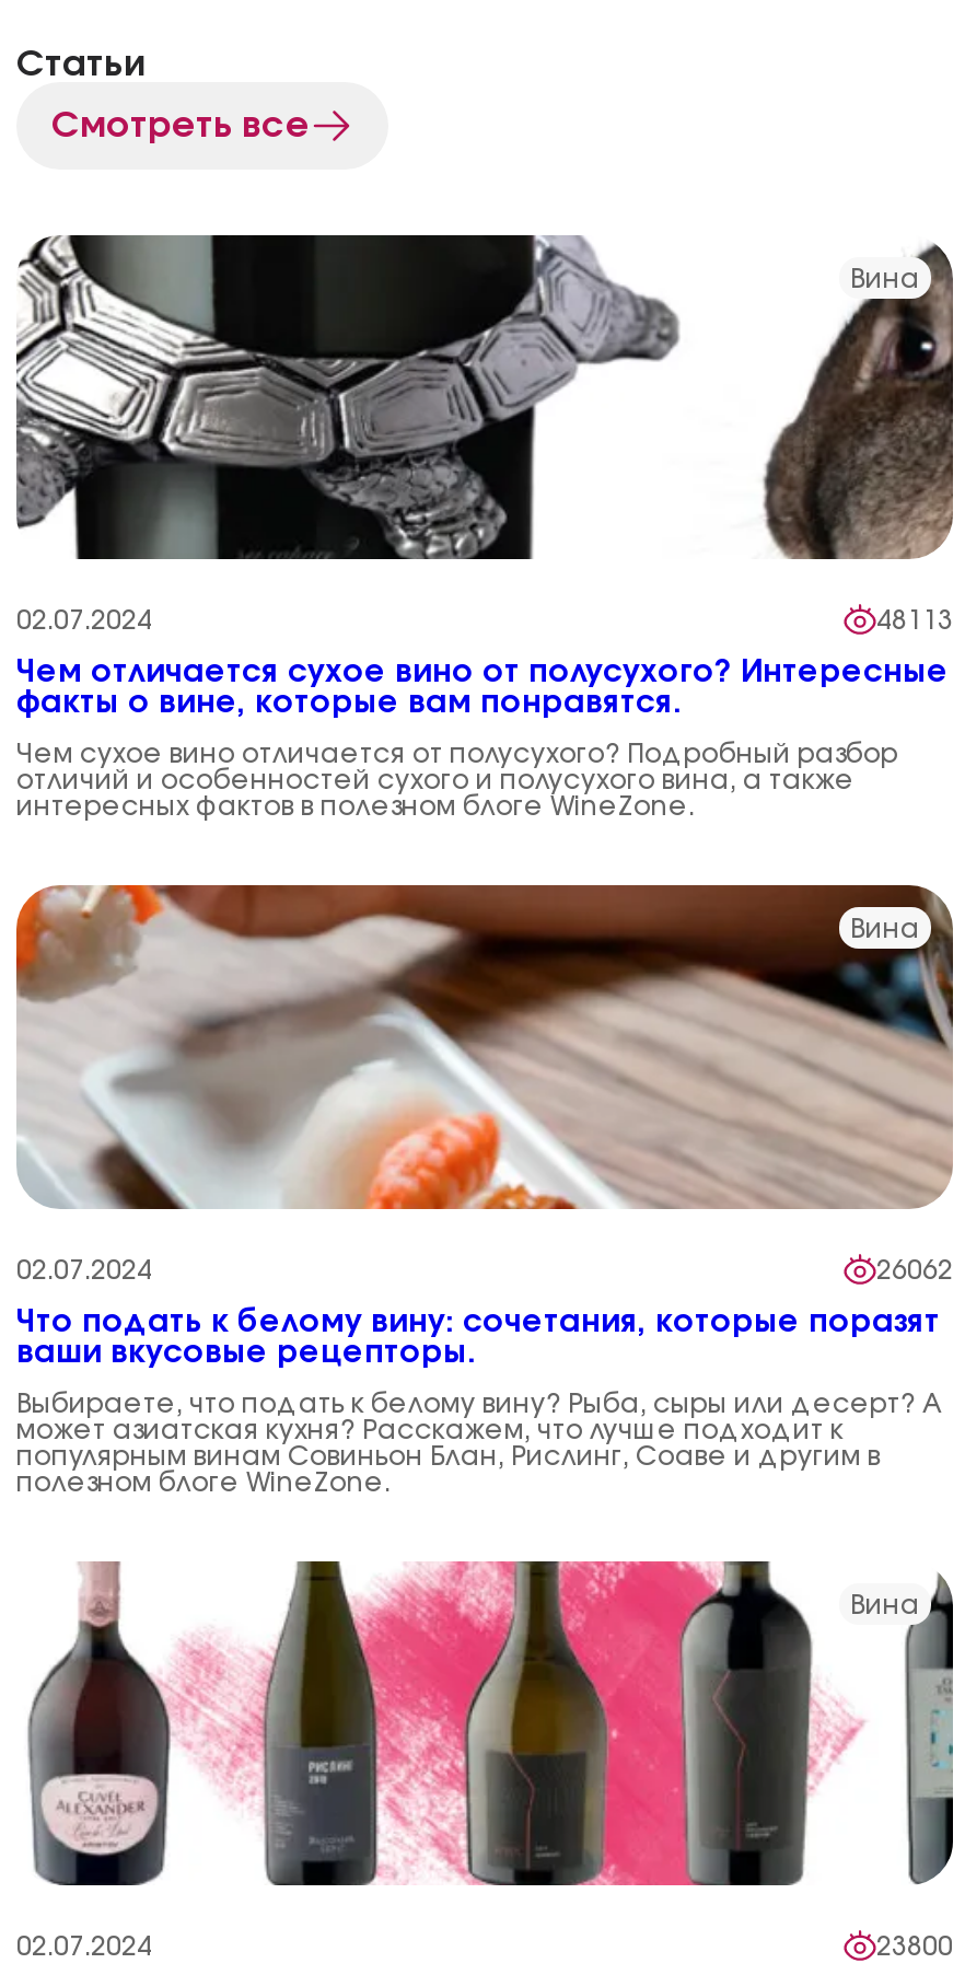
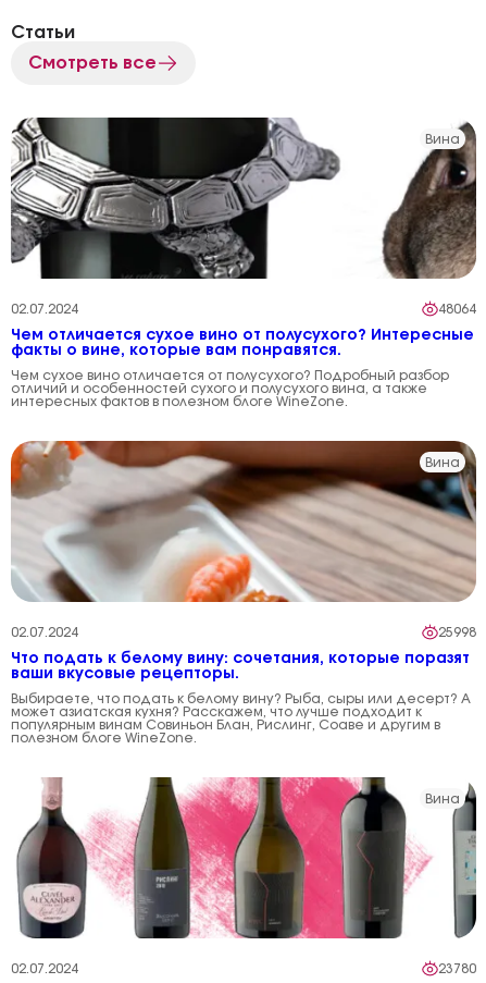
[876,606,953,632] 48113 -> [438,302,476,315] 48064
[876,1256,953,1282] 26062 -> [438,625,476,638] 25998
[876,1932,953,1959] 23800 -> [438,962,476,975] 23780

